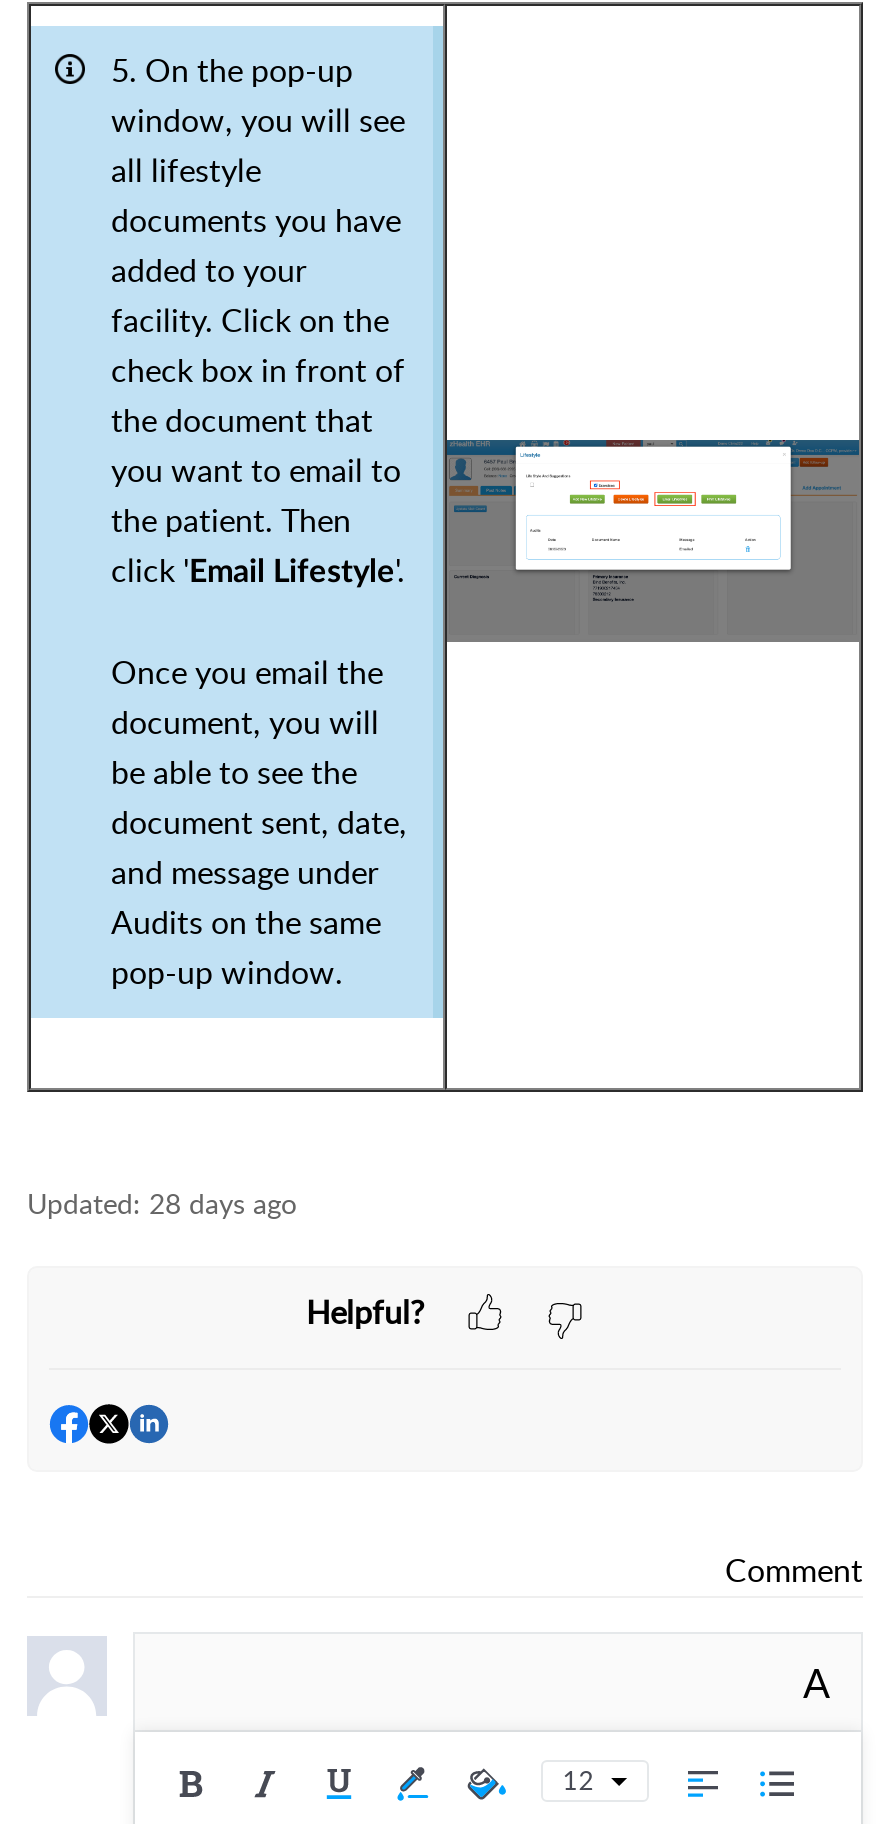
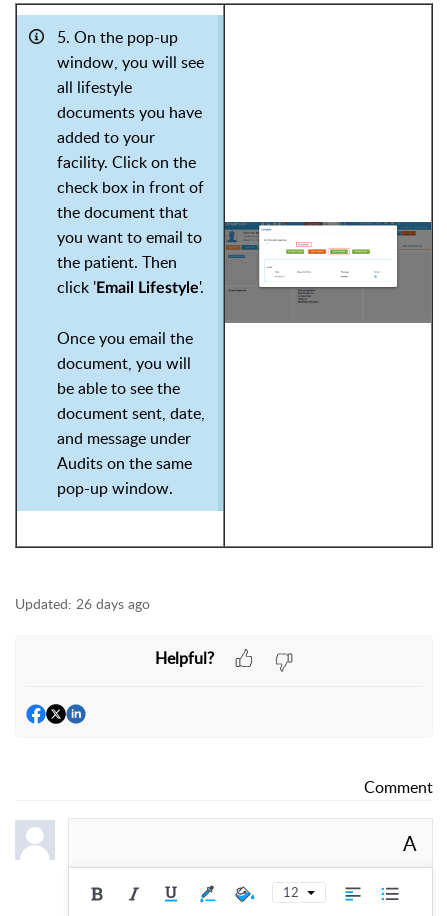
[27,1185,297,1223] Updated: 28 days ago -> [15,594,150,613] Updated: 26 days ago

